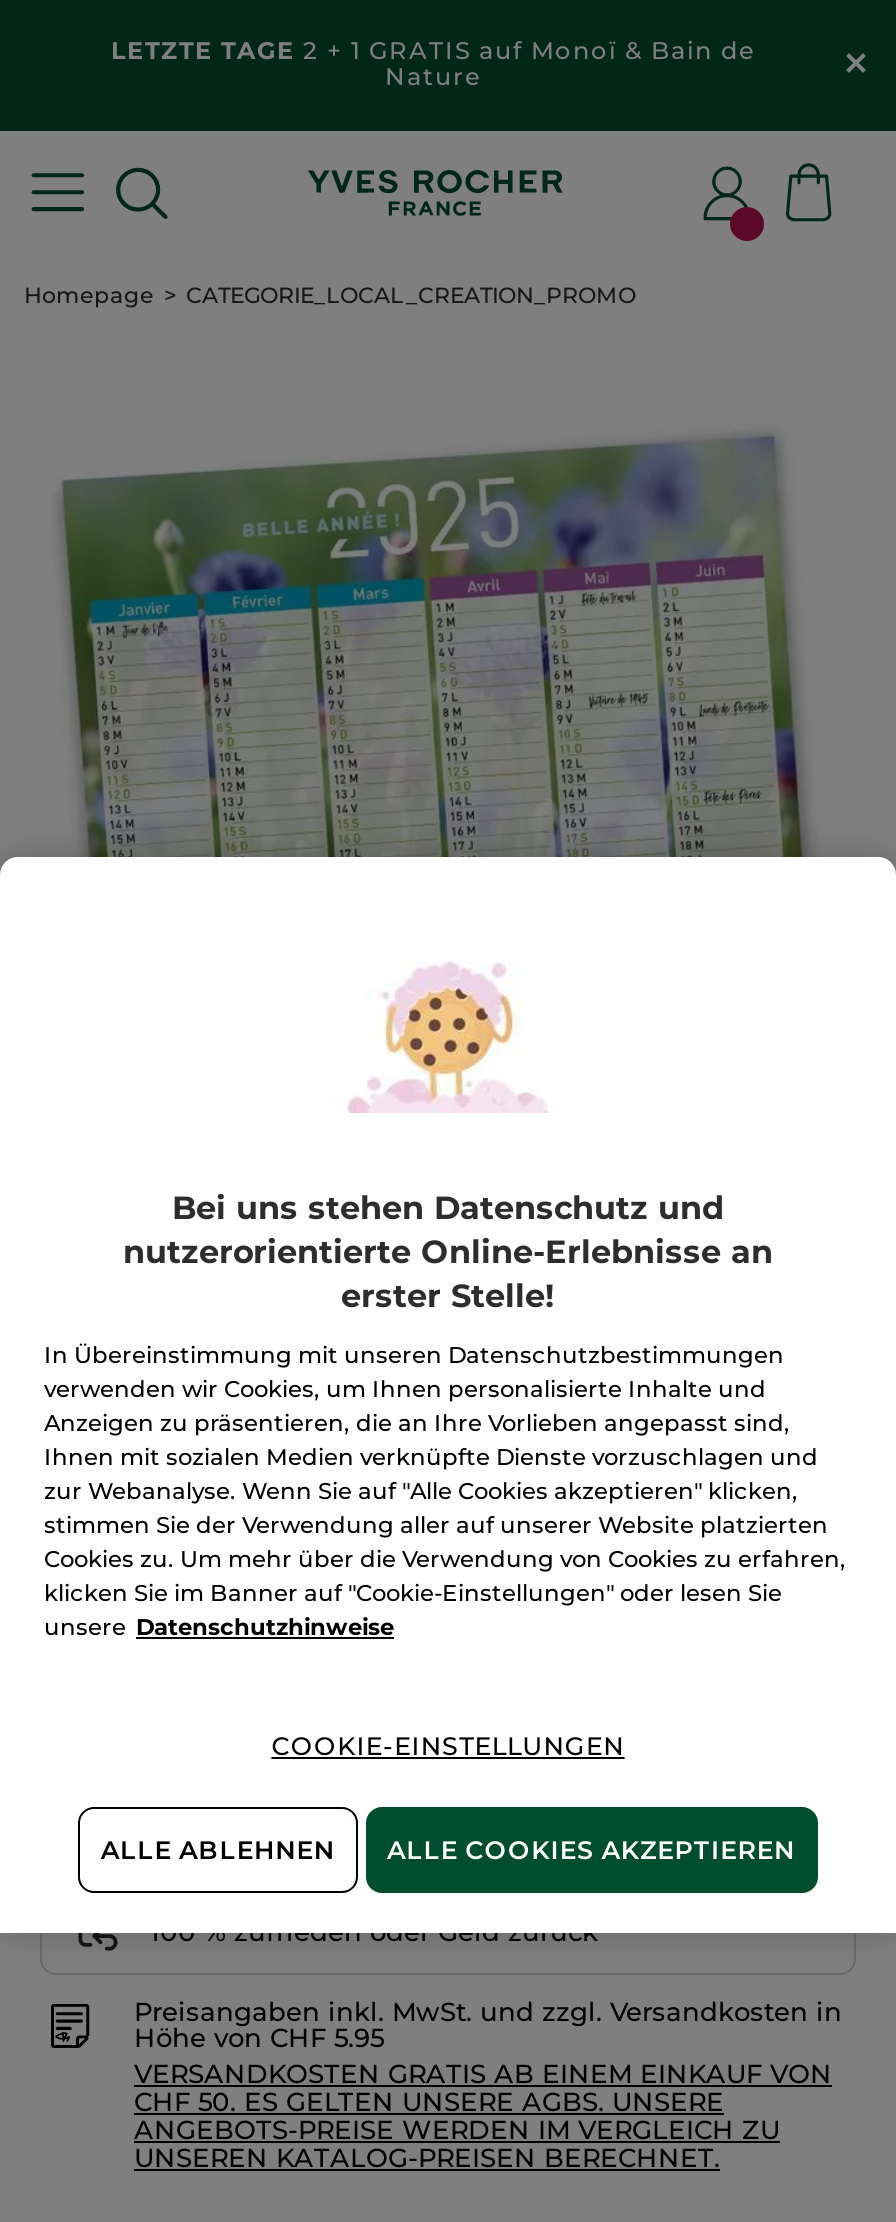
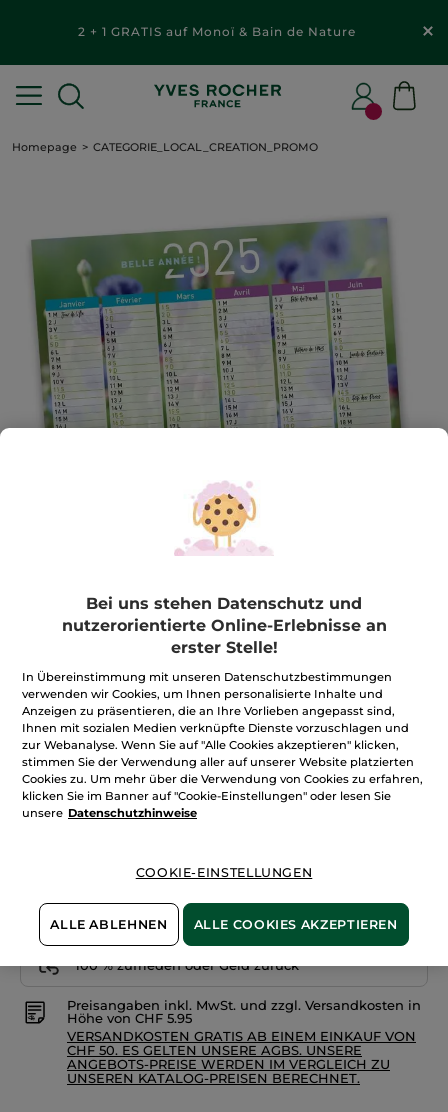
[111,35,755,91] LETZTE TAGE 2 + 1 GRATIS auf Monoï & Bain de | Nature -> [77,23,355,38] 2 + 1 GRATIS auf Monoï & Bain de Nature

